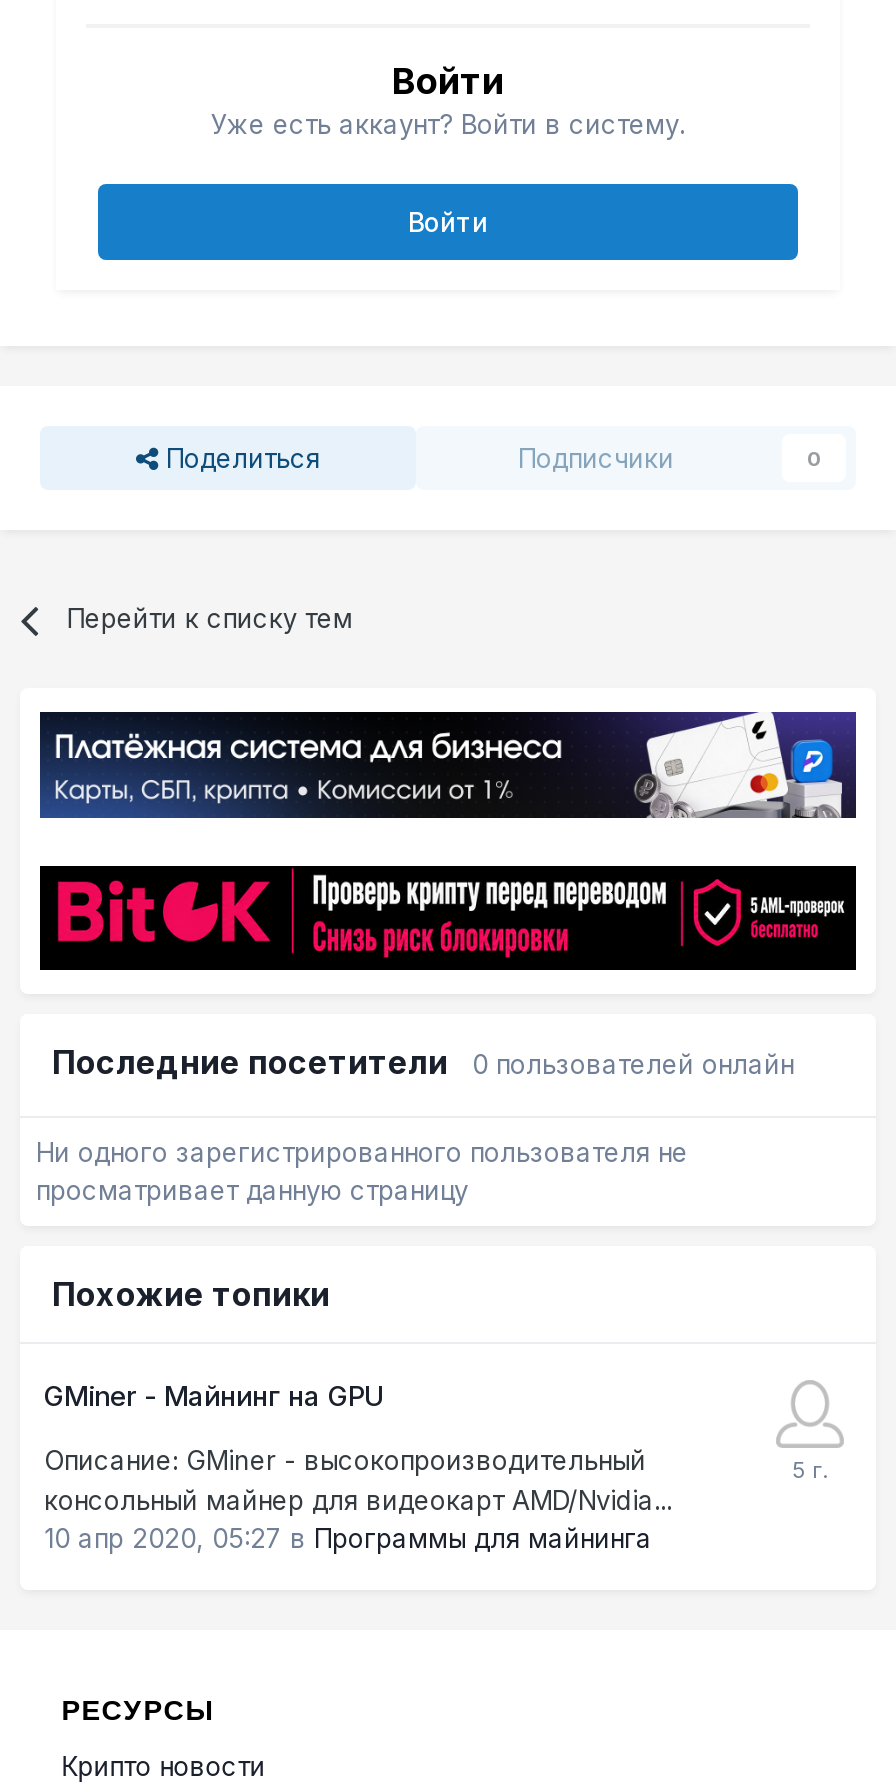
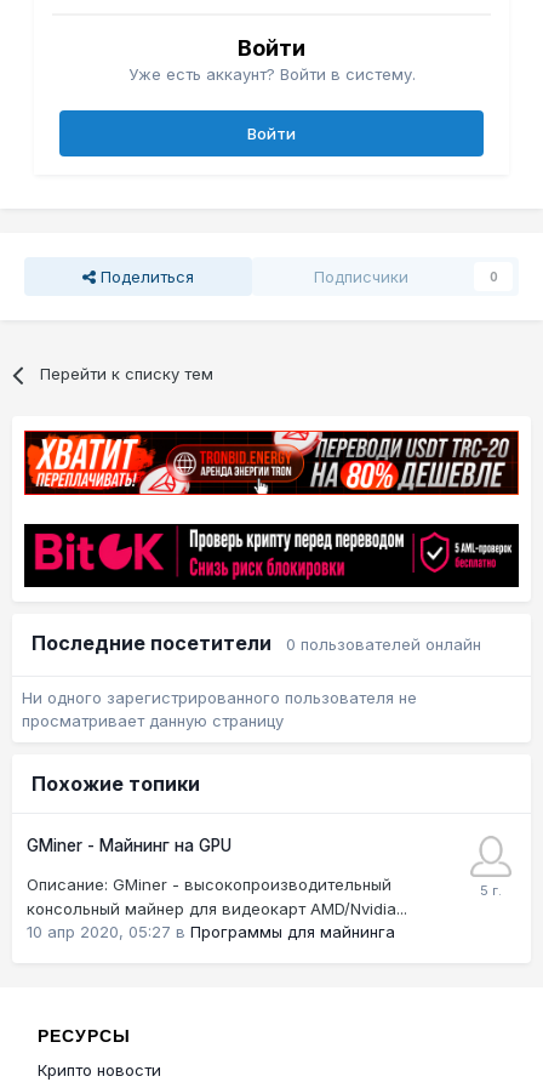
[38,710,858,820] [image] -> [23,429,520,496] [image]

